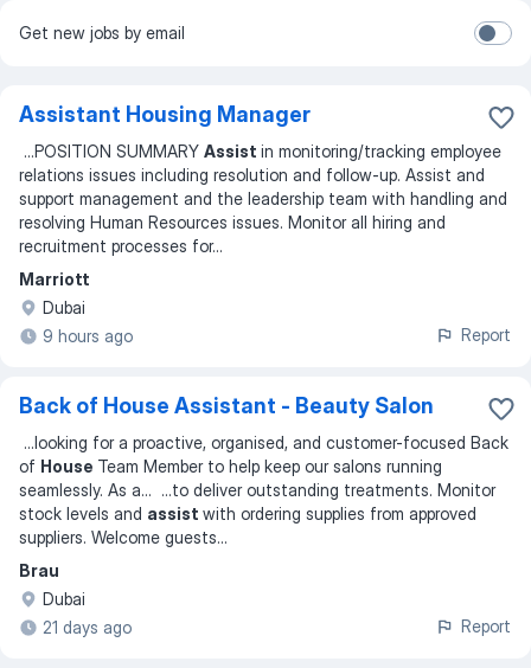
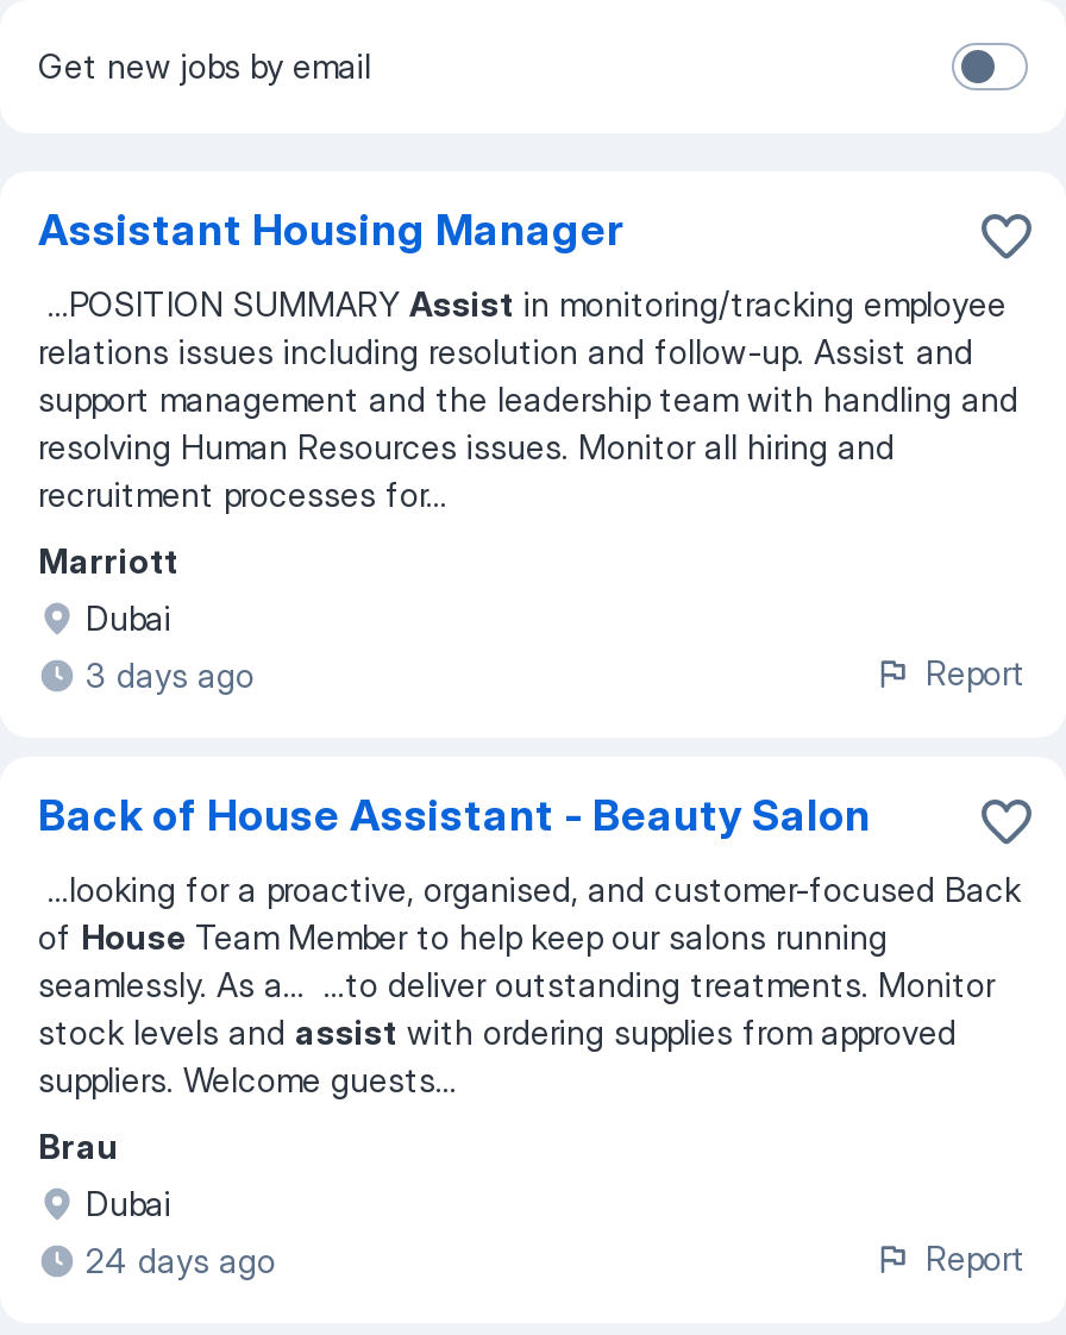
[43,326,133,346] 9 hours ago -> [86,654,255,695] 3 days ago
[43,617,132,637] 21 days ago -> [86,1240,276,1280] 24 days ago

